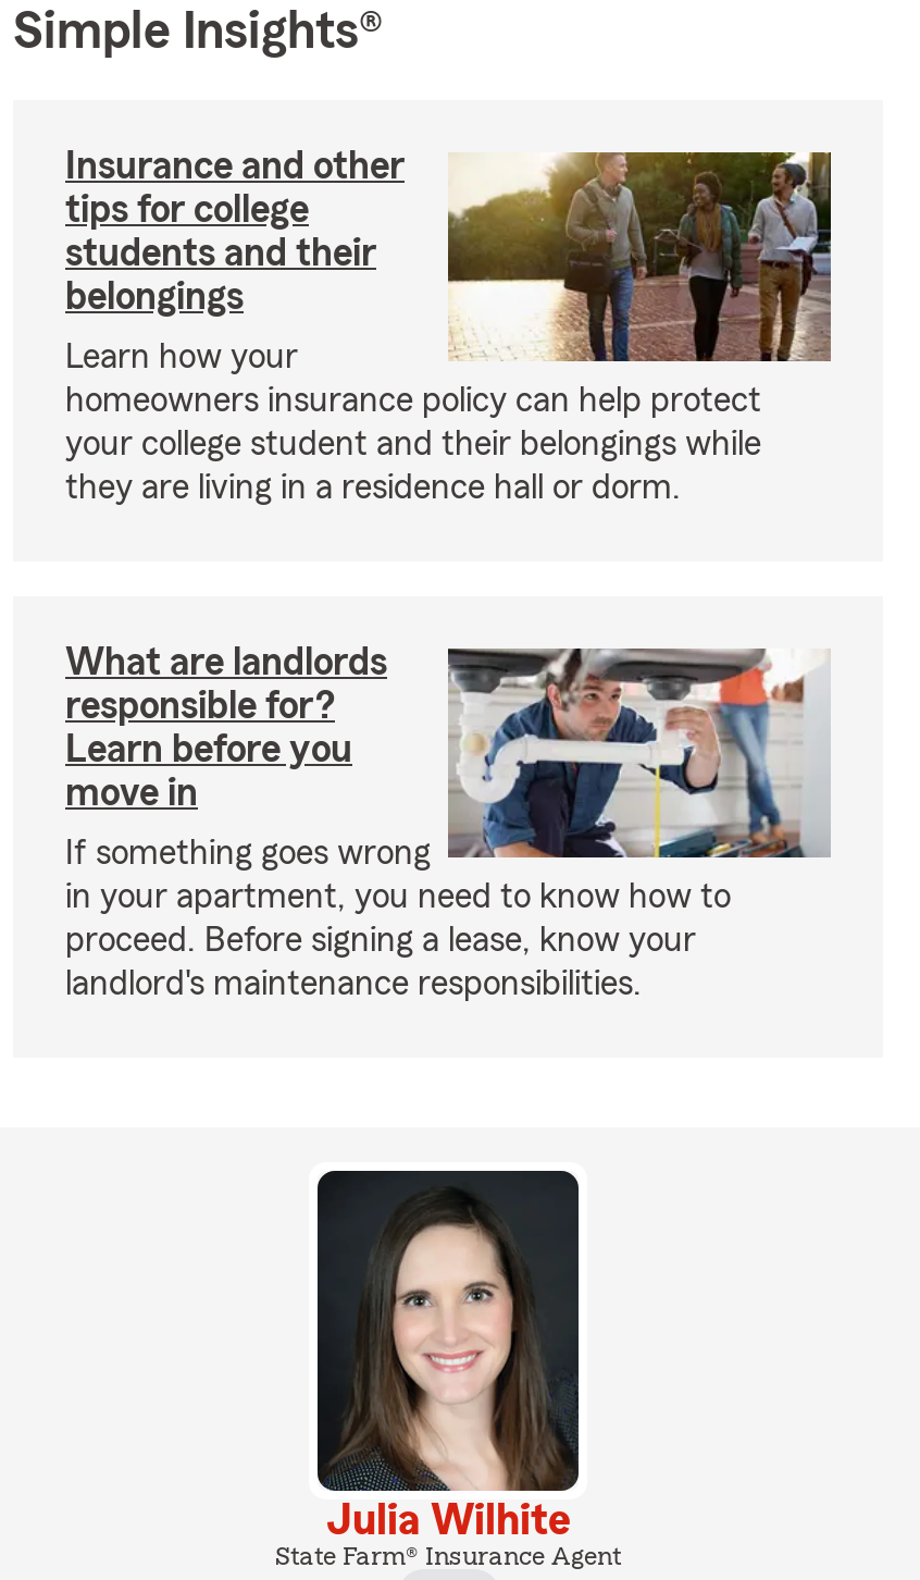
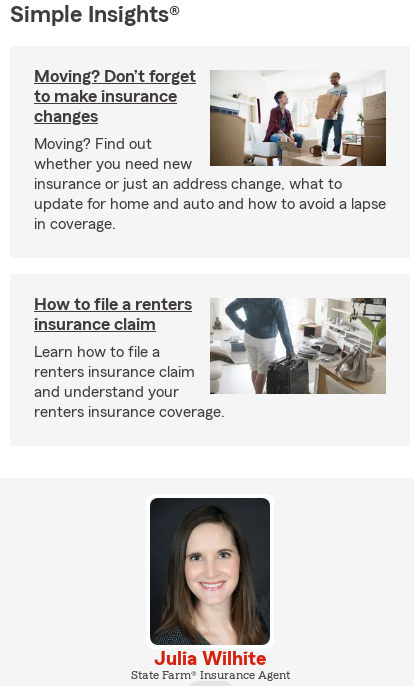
[65,146,405,316] Insurance and other | tips for college | students and their | belongings -> [34,67,196,125] Moving? Don’t forget | to make insurance | changes
[65,150,833,505] [image] | Learn how your | homeowners insurance policy can help protect | your college student and their belongings while | they are living in a residence hall or dorm. -> [34,70,386,232] [image] | Moving? Find out | whether you need new | insurance or just an address change, what to | update for home and auto and how to avoid a lapse | in coverage.
[65,642,387,812] What are landlords | responsible for? | Learn before you | move in -> [34,295,192,333] How to file a renters | insurance claim
[65,646,831,1001] [image] | If something goes wrong | in your apartment, you need to know how to | proceed. Before signing a lease, know your | landlord's maintenance responsibilities. -> [34,298,387,420] [image] | Learn how to file a | renters insurance claim | and understand your | renters insurance coverage.

